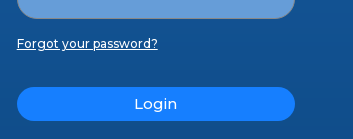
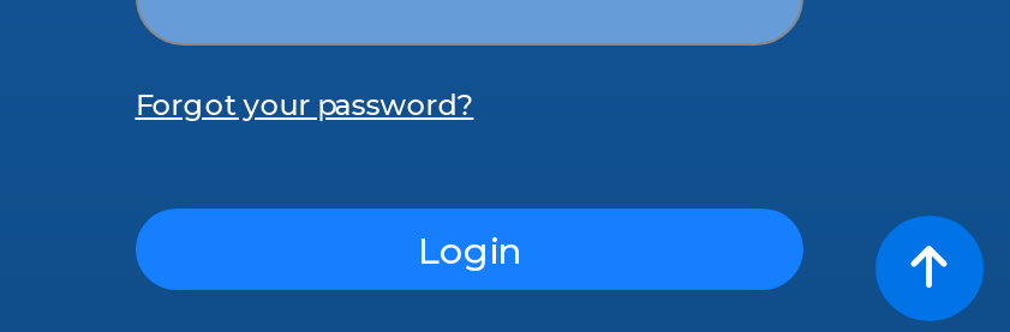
none -> [875,216,984,321] [image]

